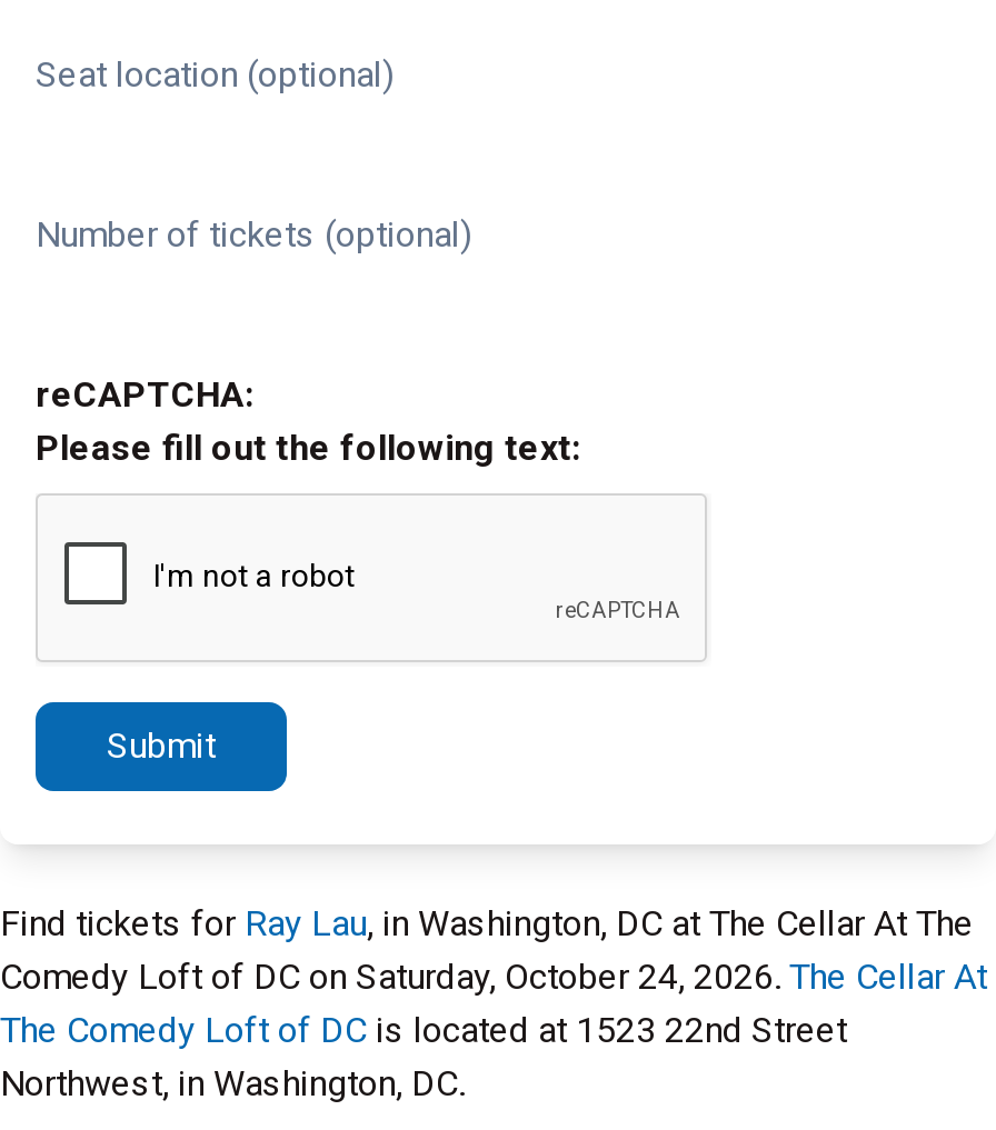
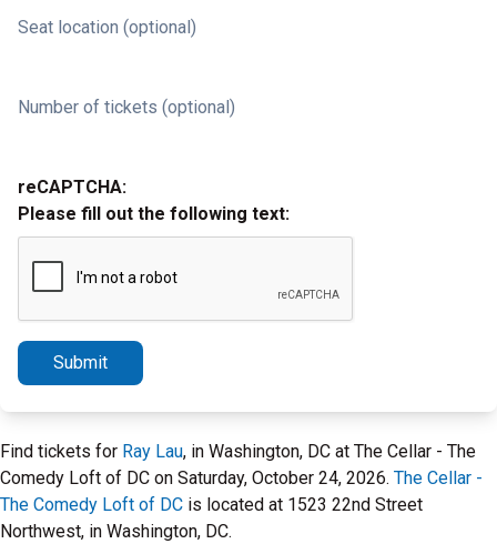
[0,902,974,944] Find tickets for Ray Lau, in Washington, DC at The Cellar At The -> [0,441,476,462] Find tickets for Ray Lau, in Washington, DC at The Cellar - The
[0,956,987,998] Comedy Loft of DC on Saturday, October 24, 2026. The Cellar At -> [0,467,483,488] Comedy Loft of DC on Saturday, October 24, 2026. The Cellar -

